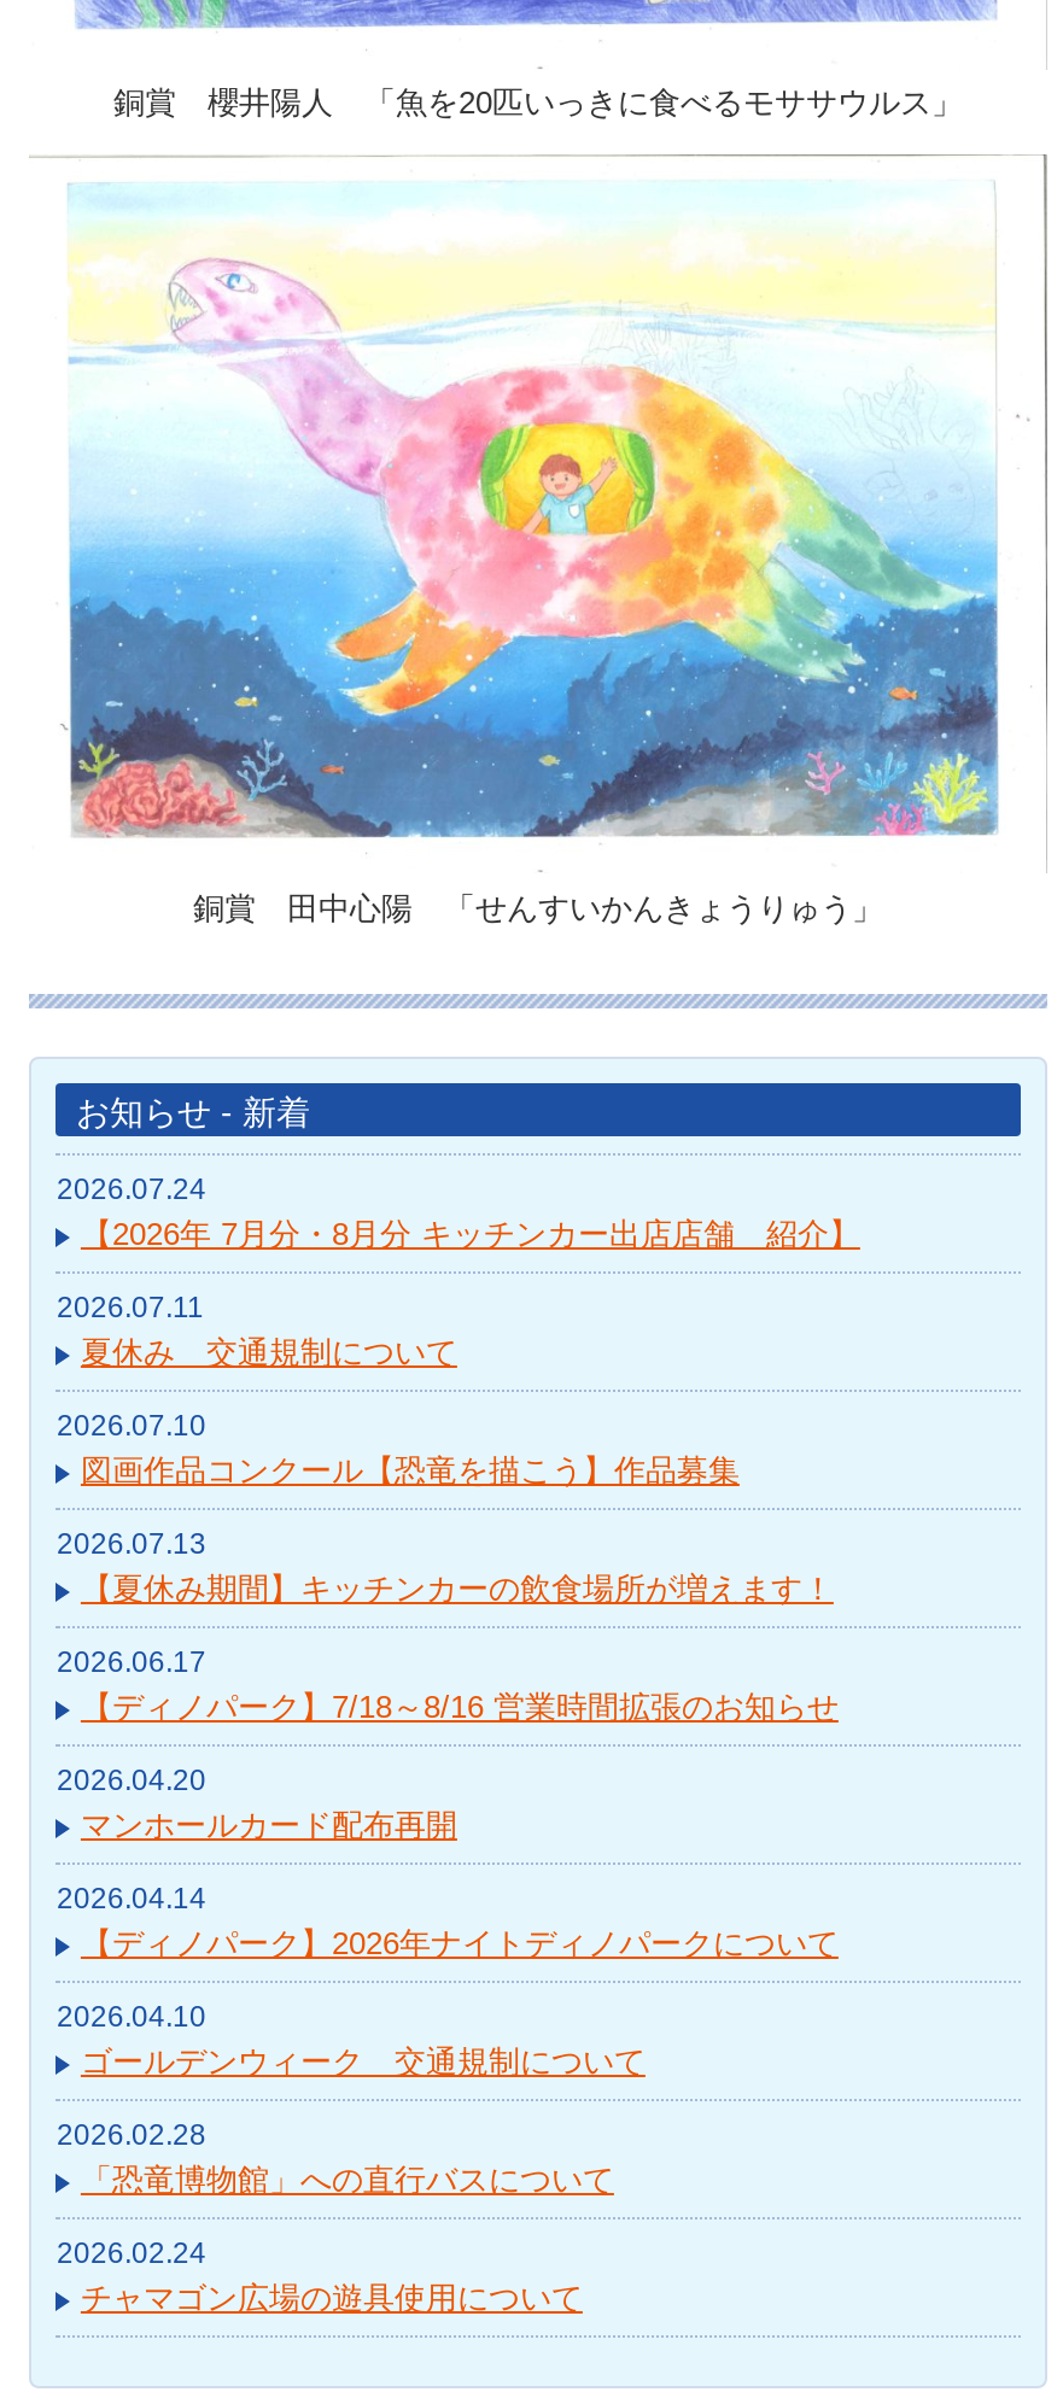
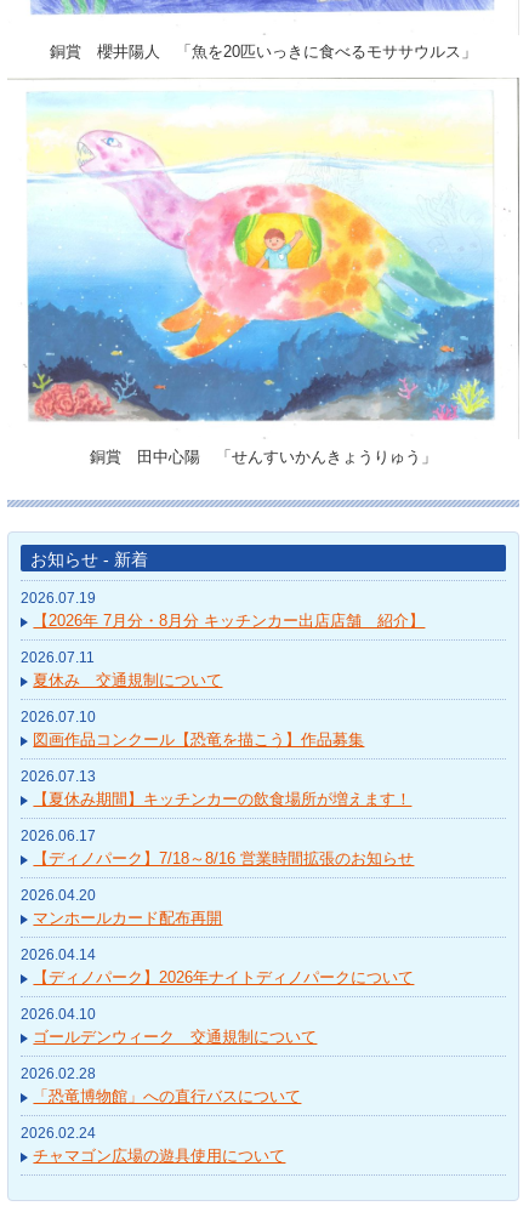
[56,1172,206,1206] 2026.07.24 -> [21,589,96,606] 2026.07.19

